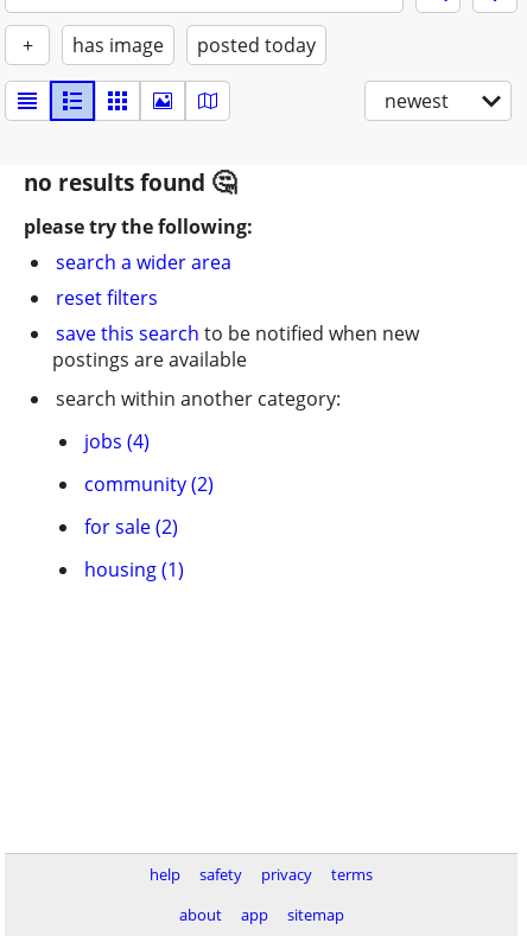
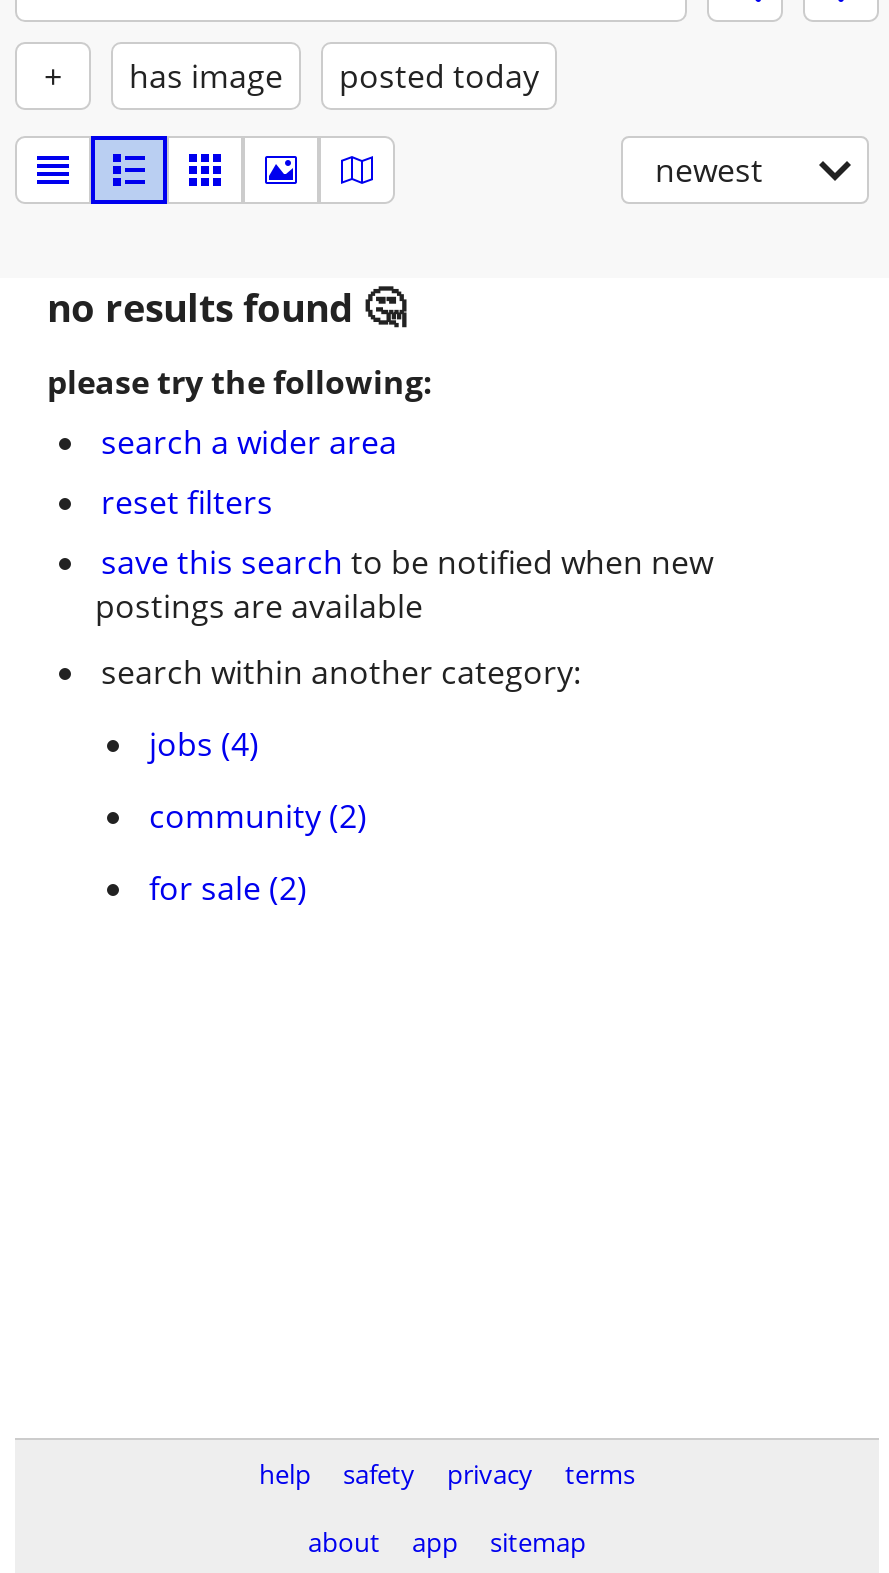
[84,556,184,582] housing (1) -> none

